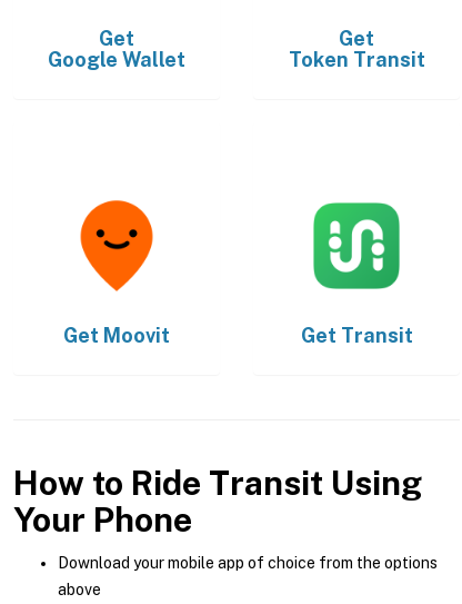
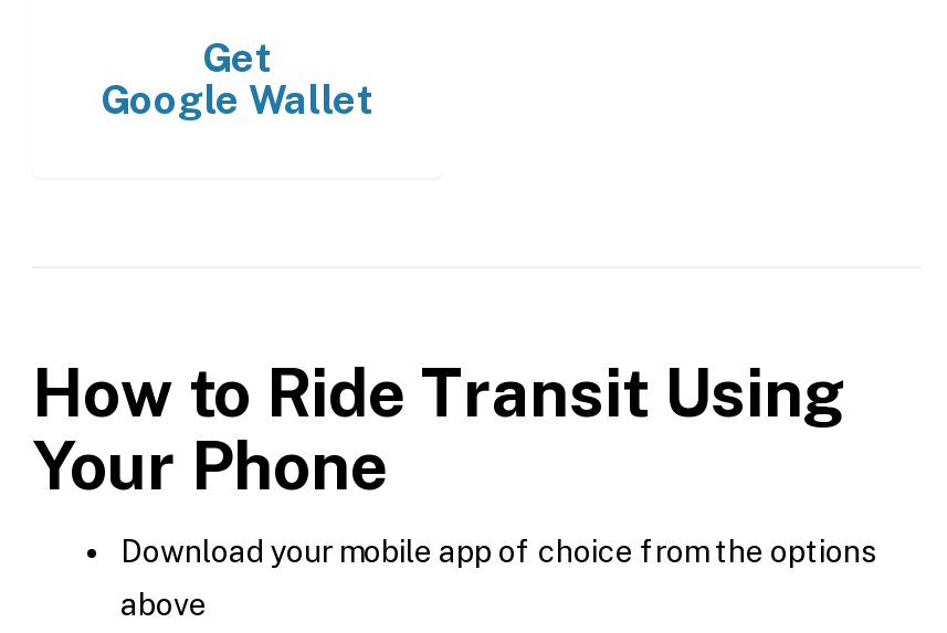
[288,27,425,71] Get | Token Transit -> none
[63,199,413,347] [image] | Get Moovit | Get Transit -> none
[312,201,401,290] [image] -> none

